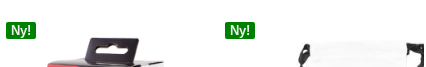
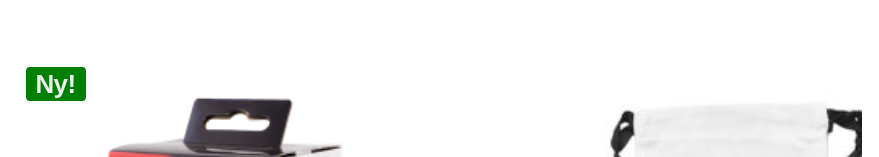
[230,23,250,38] Ny! -> none

